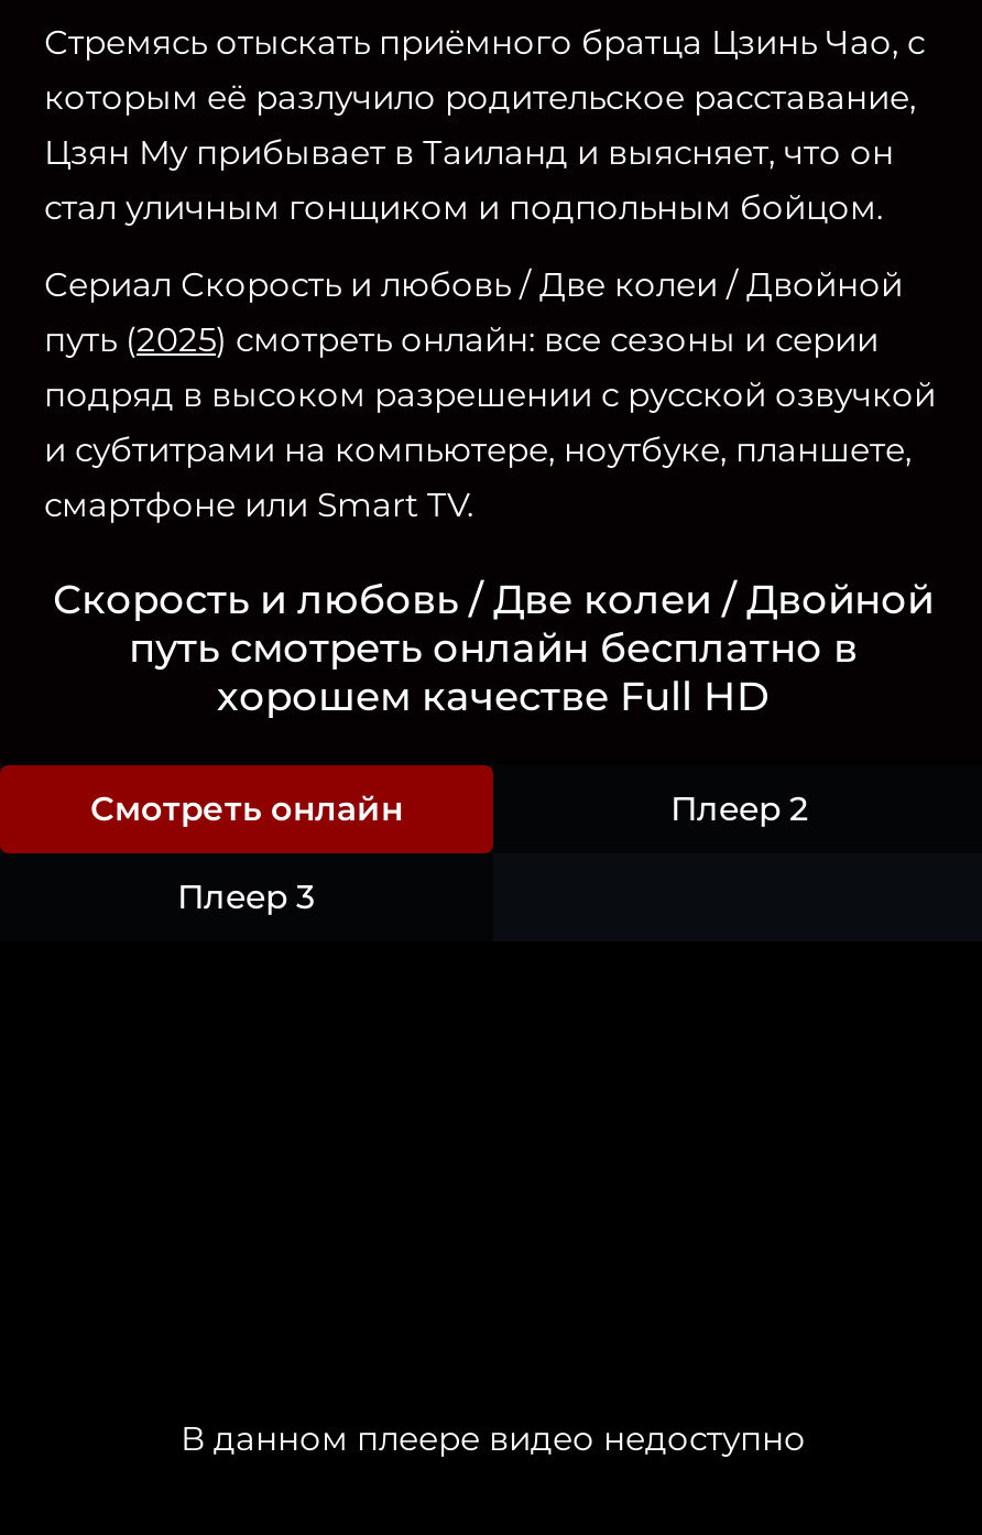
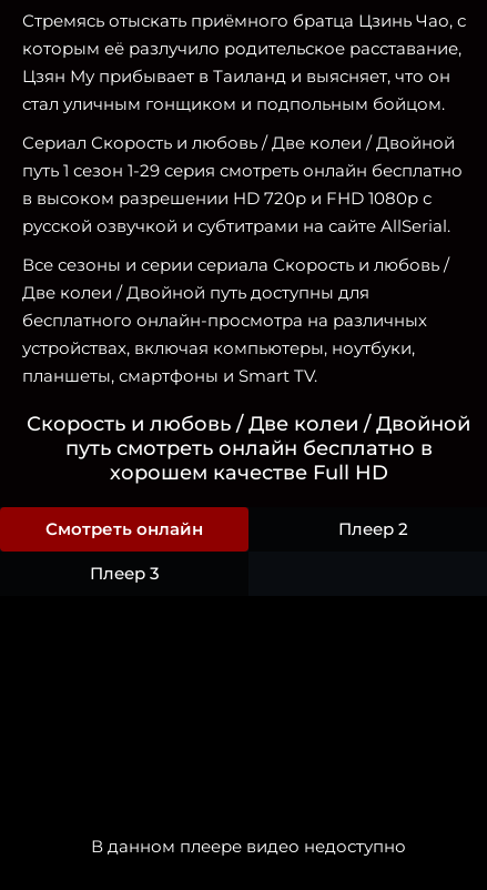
[44,318,936,525] путь (2025) смотреть онлайн: все сезоны и серии | подряд в высоком разрешении с русской озвучкой | и субтитрами на компьютере, ноутбуке, планшете, | смартфоне или Smart TV. -> [22,160,463,386] путь 1 сезон 1-29 серия смотреть онлайн бесплатно | в высоком разрешении HD 720p и FHD 1080p с | русской озвучкой и субтитрами на сайте AllSerial. | Все сезоны и серии сериала Скорость и любовь / | Две колеи / Двойной путь доступны для | бесплатного онлайн-просмотра на различных | устройствах, включая компьютеры, ноутбуки, | планшеты, смартфоны и Smart TV.

